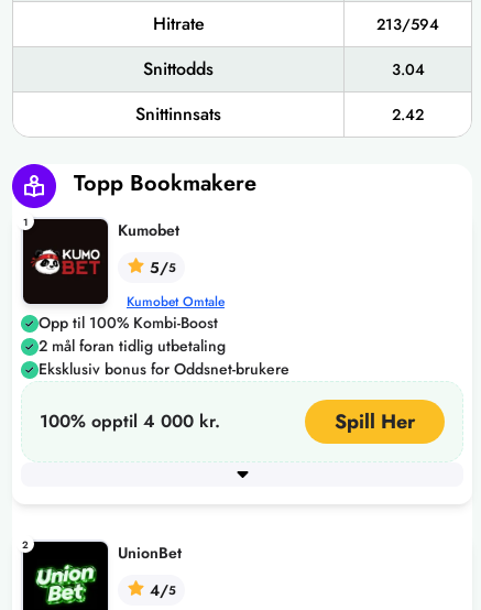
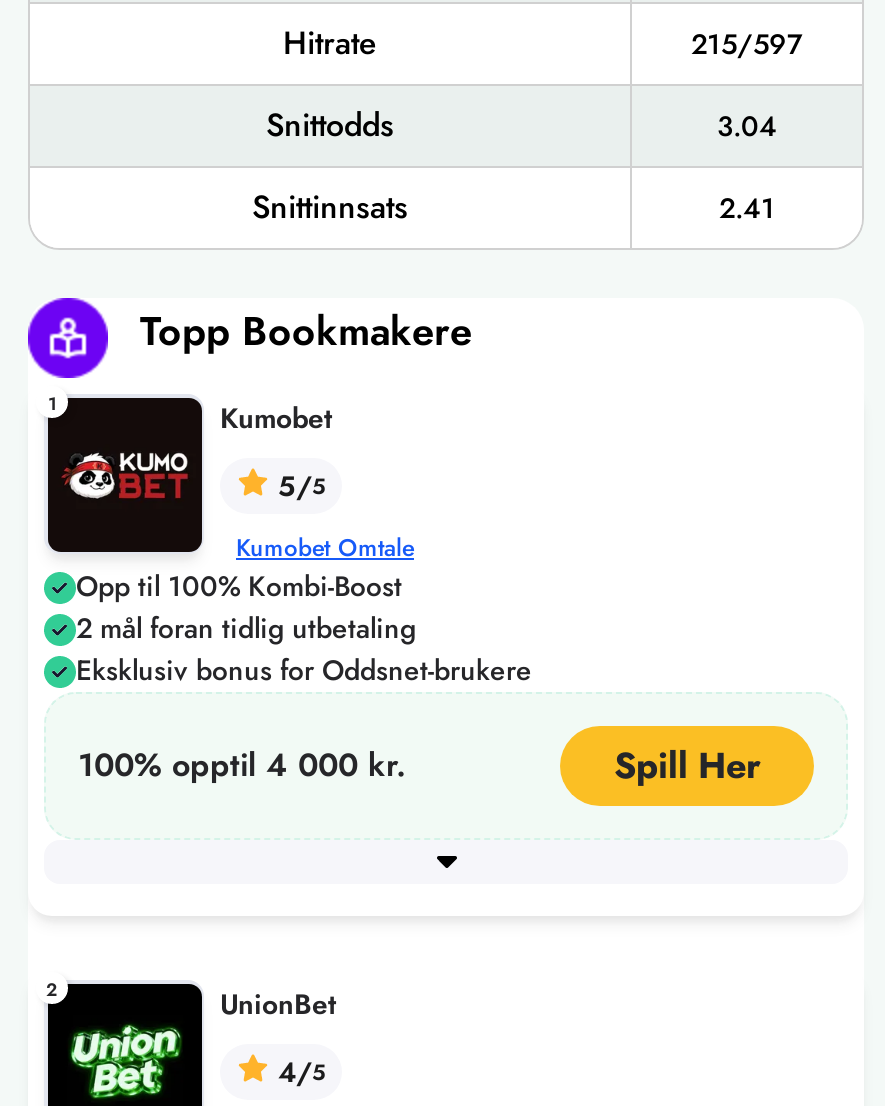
[376,13,439,35] 213/594 -> [691,24,803,64] 215/597
[392,104,424,126] 2.42 -> [719,188,775,228] 2.41

